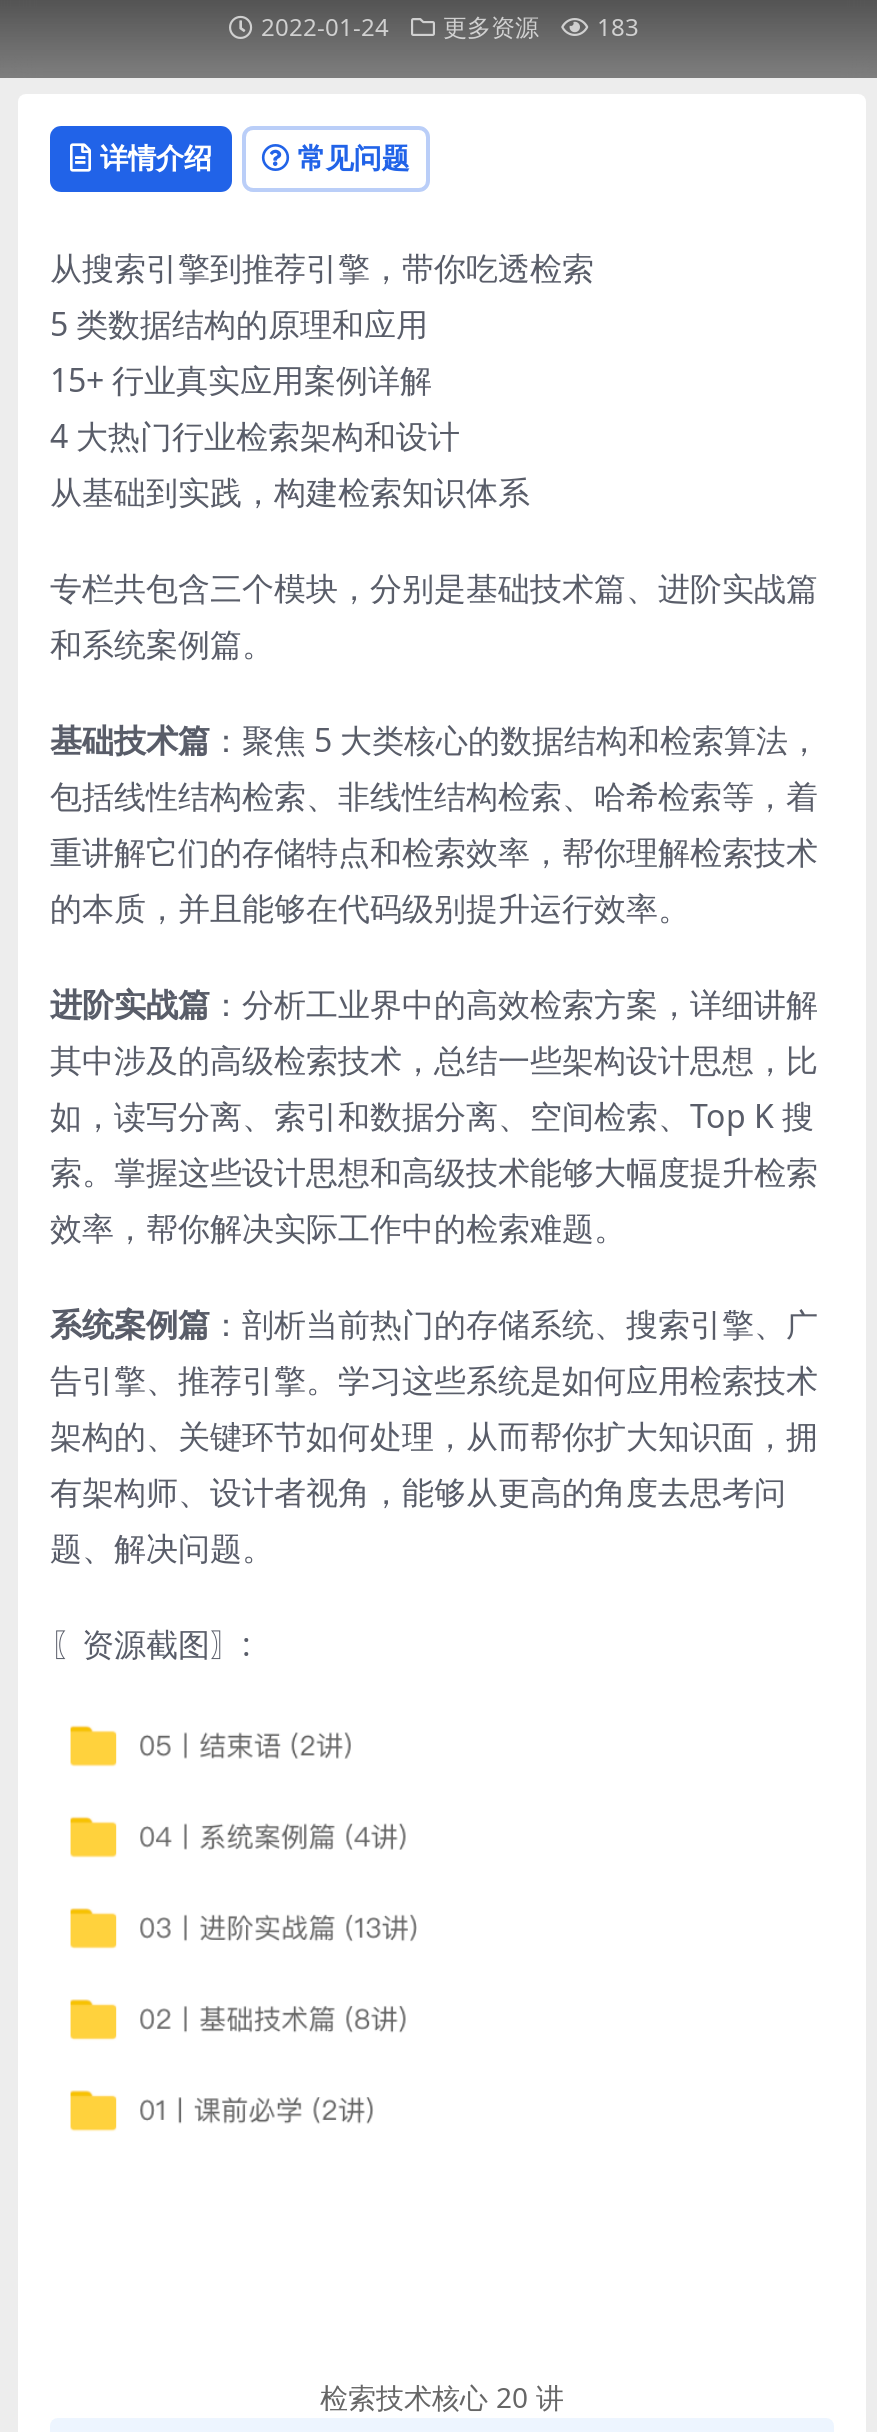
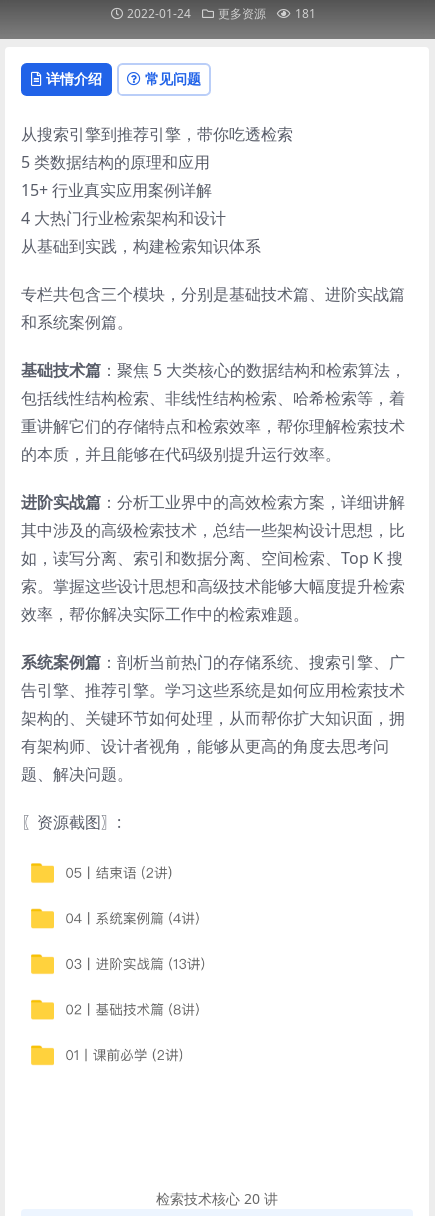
[261,10,639,44] 2022-01-24 更多资源 183 -> [126,5,315,22] 2022-01-24 更多资源 181

